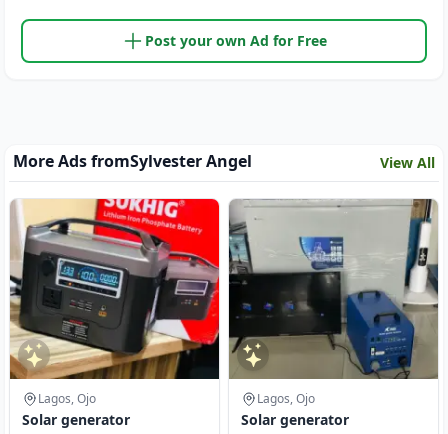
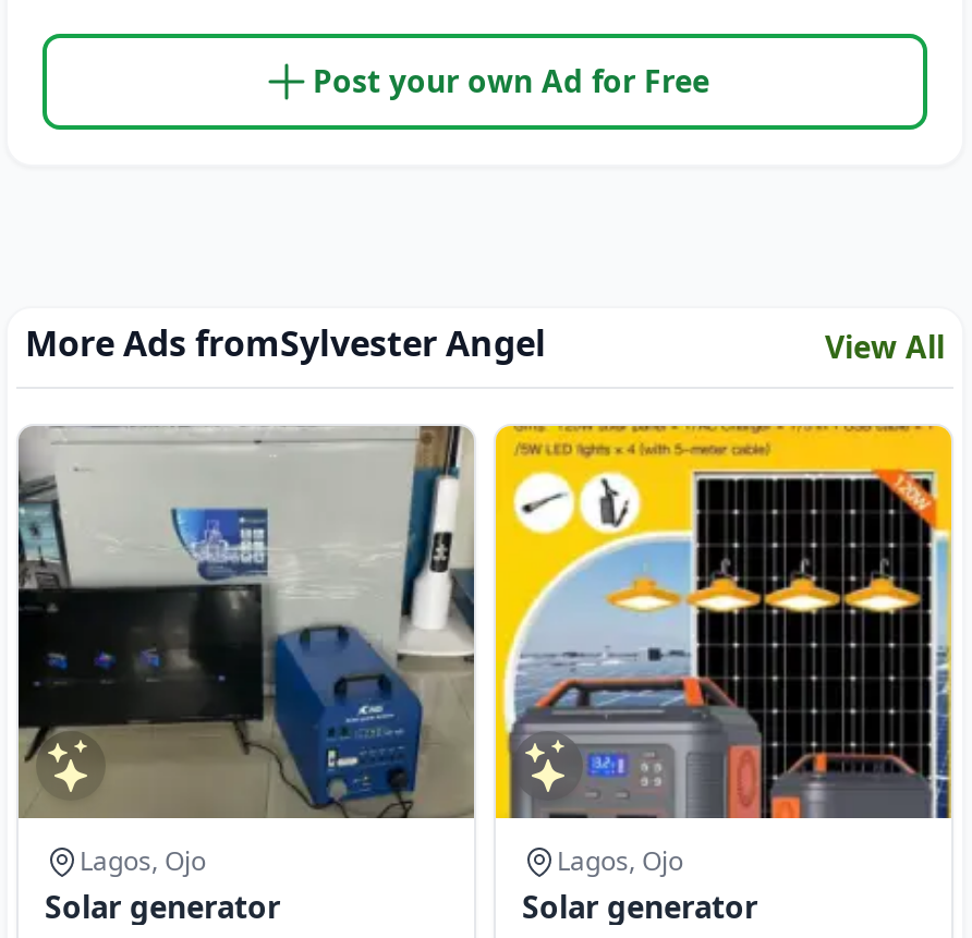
[9,198,220,380] [image] -> [16,424,476,820] [image]
[228,198,439,380] [image] -> [494,424,953,820] [image]

